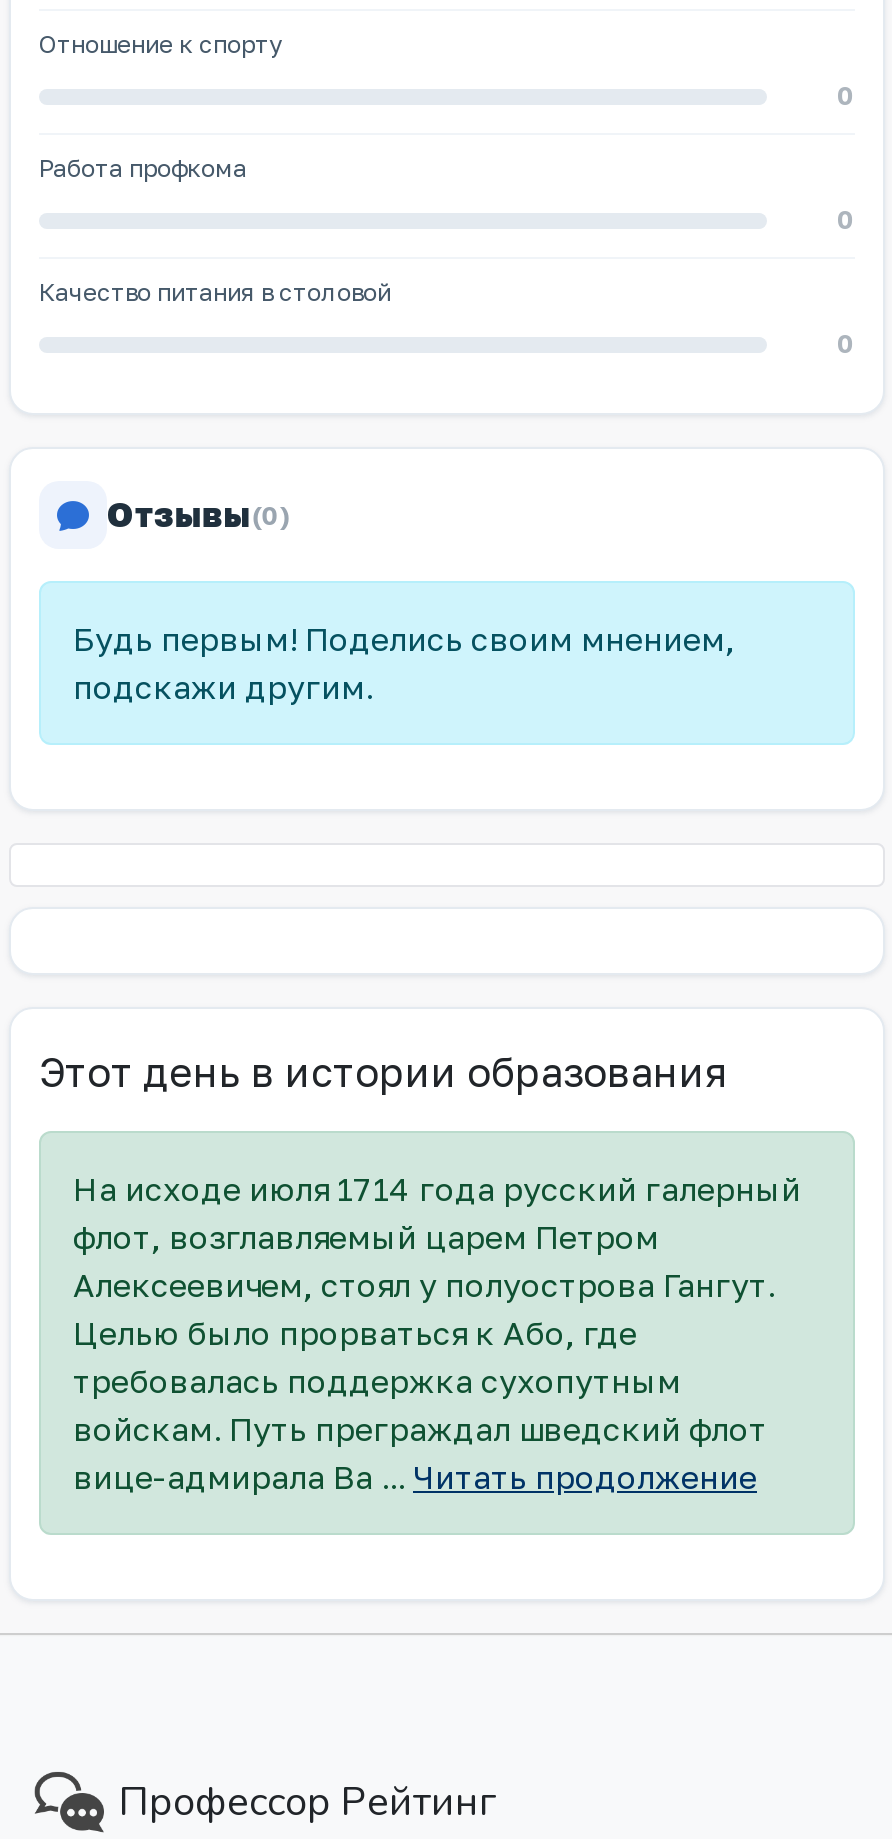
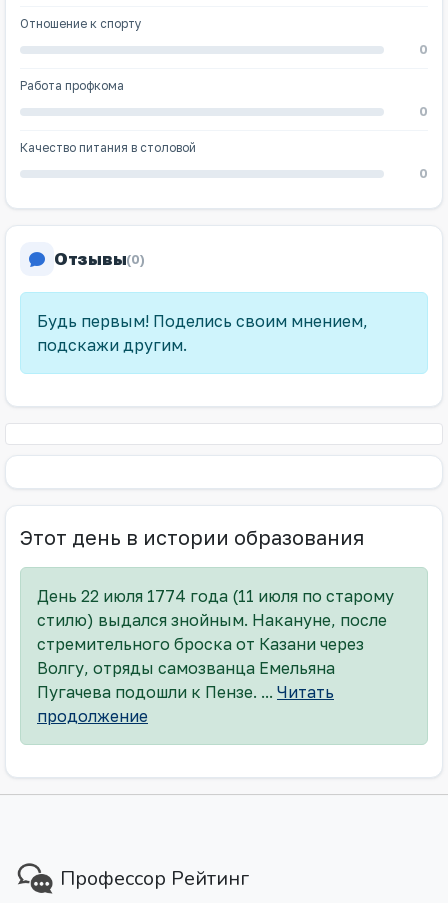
[73,1169,801,1497] На исходе июля 1714 года русский галерный | флот, возглавляемый царем Петром | Алексеевичем, стоял у полуострова Гангут. | Целью было прорваться к Або, где | требовалась поддержка сухопутным | войскам. Путь преграждал шведский флот | вице-адмирала Ва ... Читать продолжение -> [37,586,394,726] День 22 июля 1774 года (11 июля по старому | стилю) выдался знойным. Накануне, после | стремительного броска от Казани через | Волгу, отряды самозванца Емельяна | Пугачева подошли к Пензе. ... Читать | продолжение

